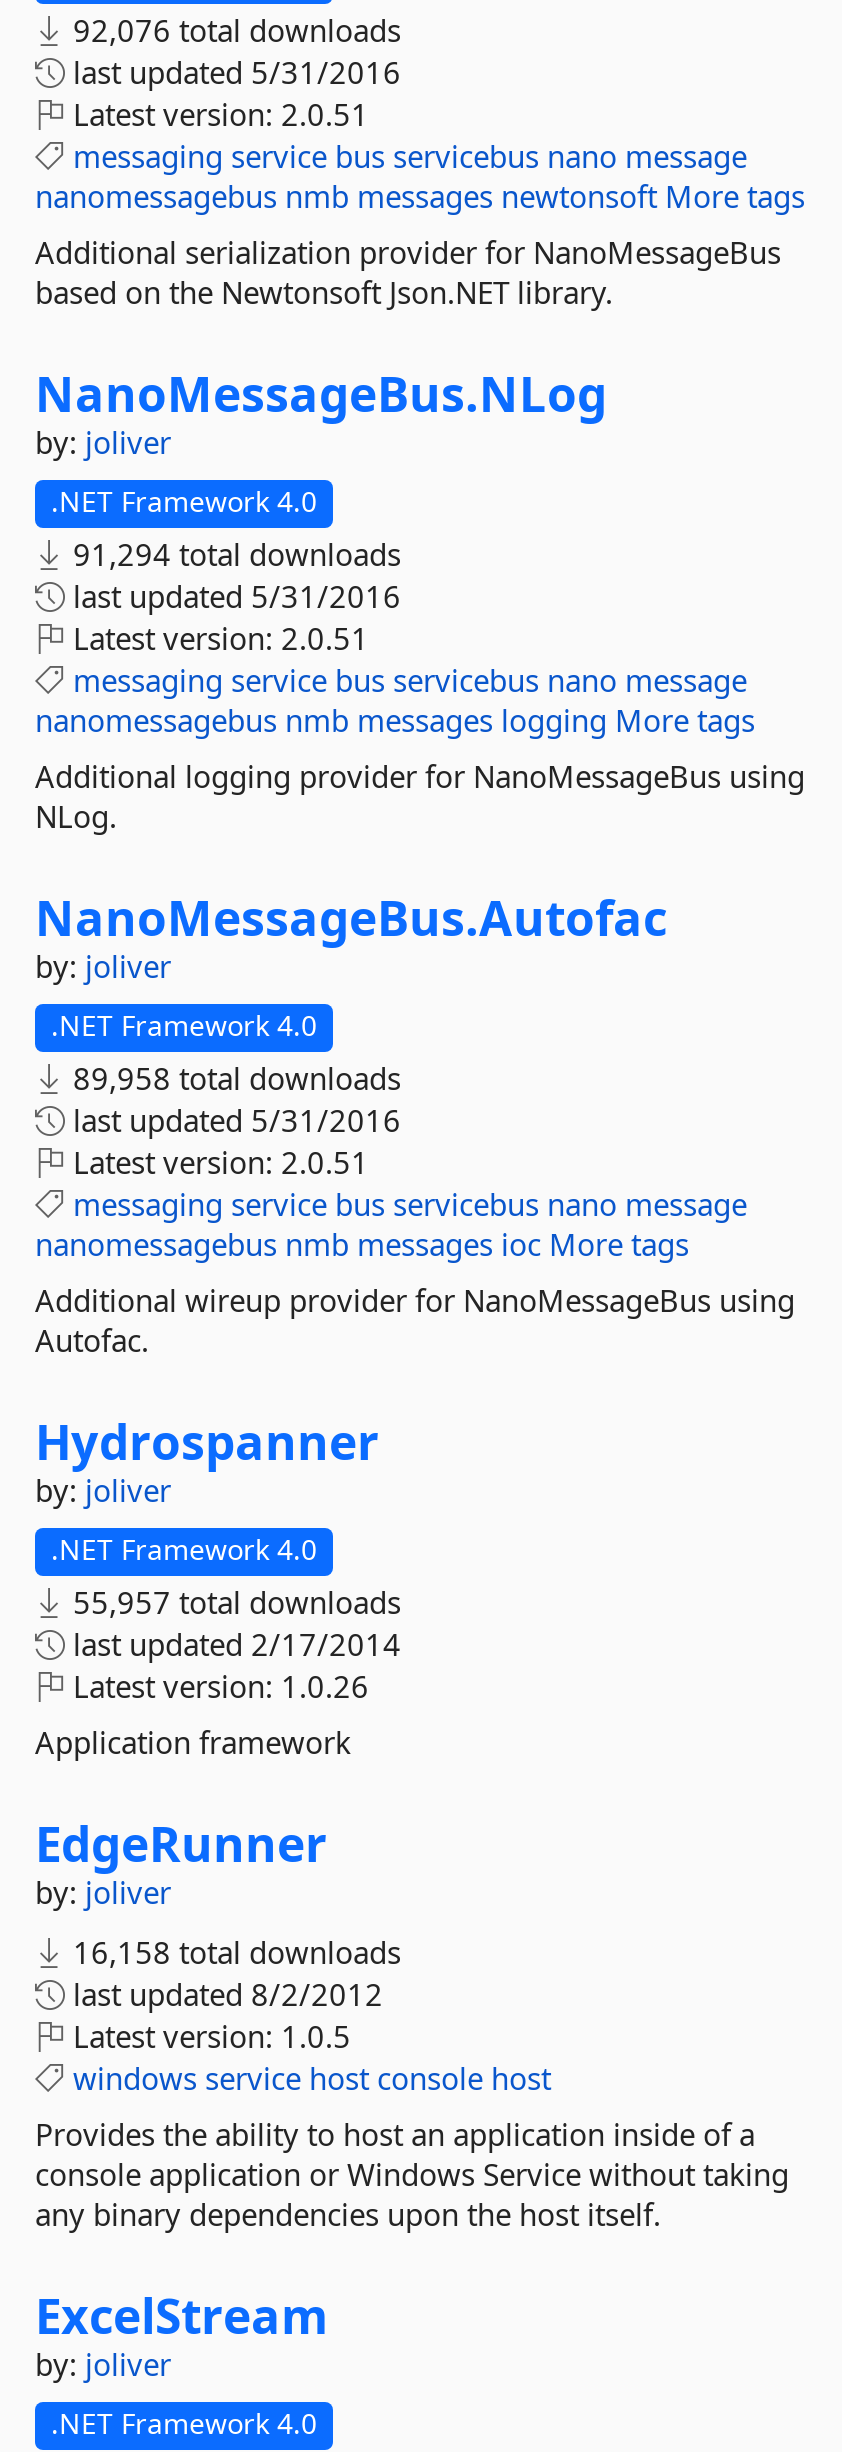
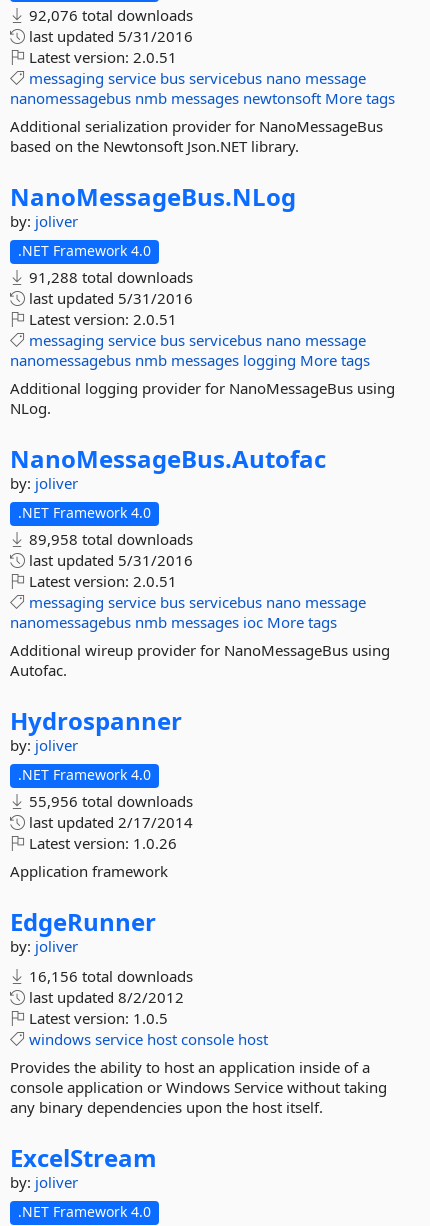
[65,534,401,574] 91,294 total downloads -> [25,267,193,287] 91,288 total downloads
[65,1582,401,1622] 55,957 total downloads -> [25,791,193,811] 55,956 total downloads
[65,1932,401,1972] 16,158 total downloads -> [25,966,193,986] 16,156 total downloads

